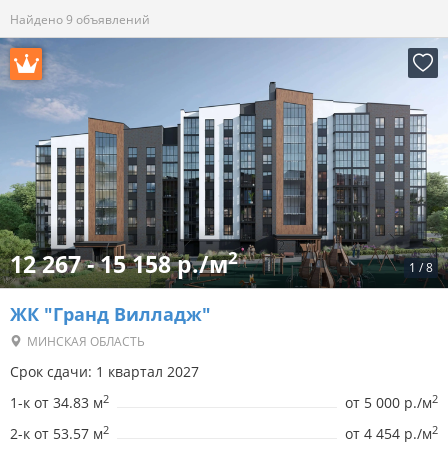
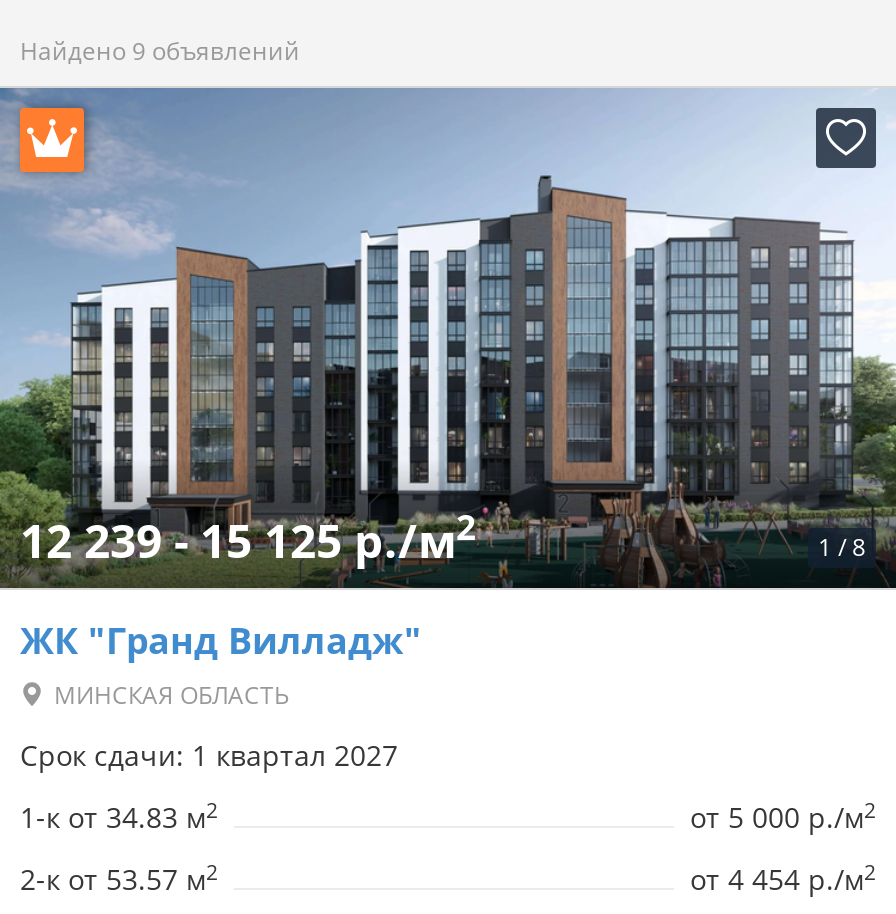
[10,246,238,280] 12 267 - 15 158 р./м2 -> [20,505,476,572] 12 239 - 15 125 р./м2

